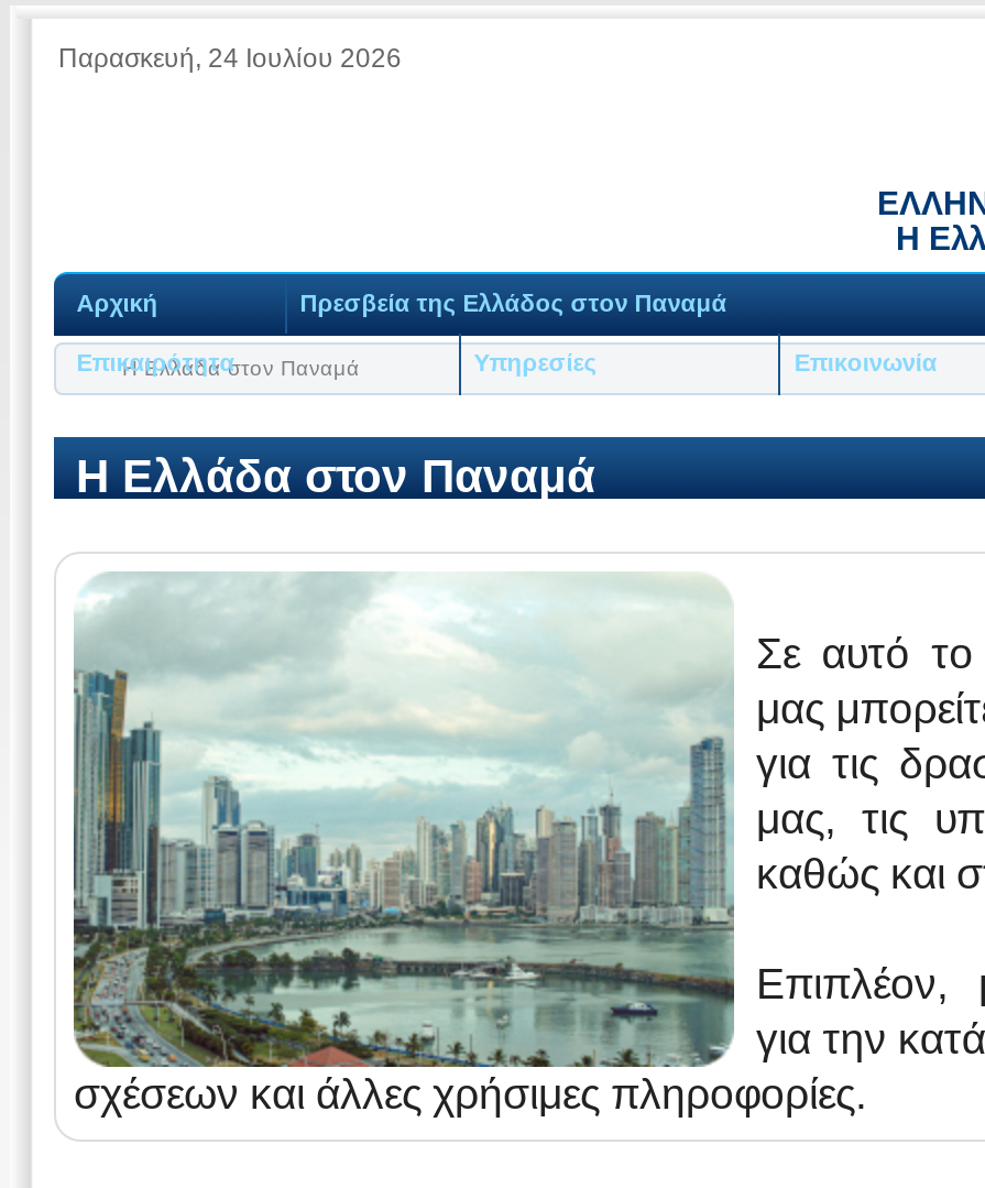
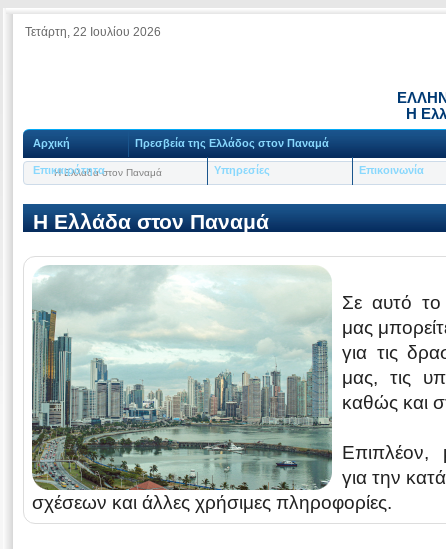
[58,43,402,74] Παρασκευή, 24 Ιουλίου 2026 -> [25,25,161,39] Τετάρτη, 22 Ιουλίου 2026

